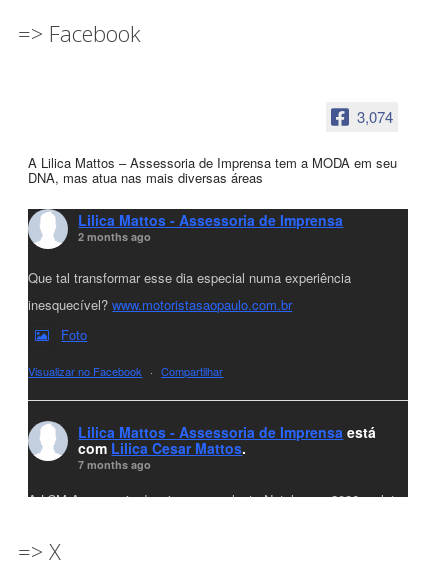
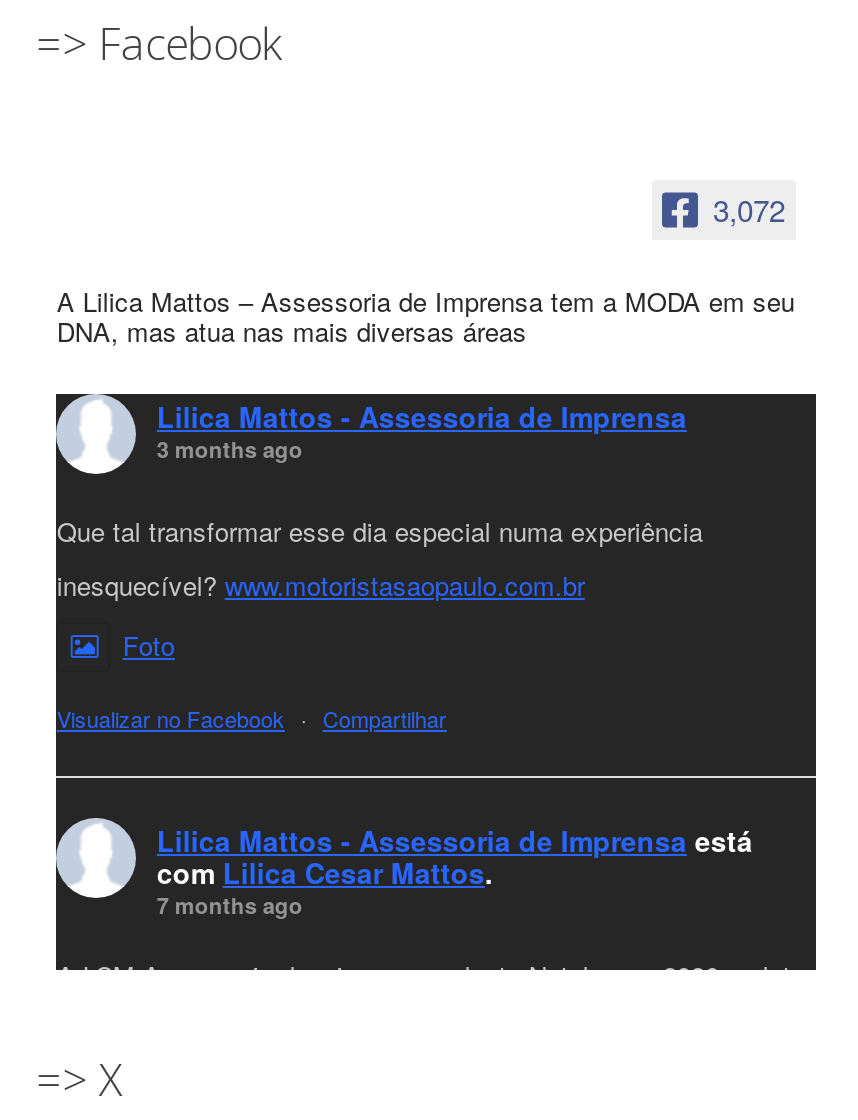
[356,106,392,127] 3,074 -> [713,188,785,230] 3,072
[78,229,151,244] 2 months ago -> [157,435,303,465] 3 months ago

